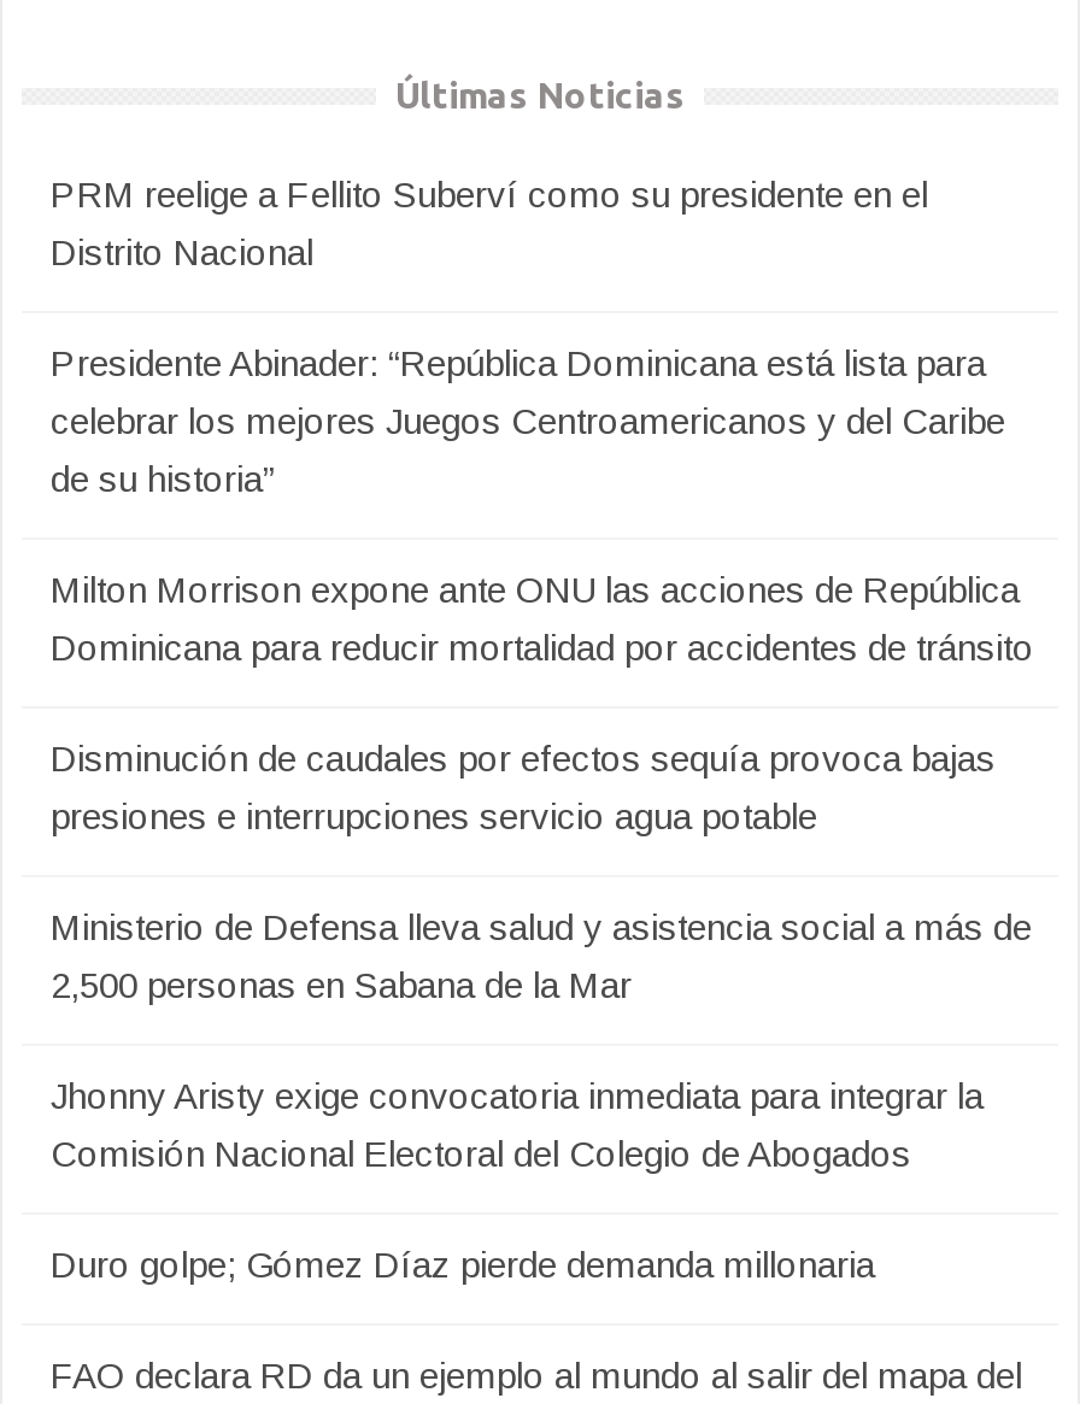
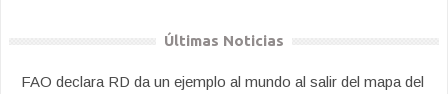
[51,172,1034,1283] PRM reelige a Fellito Suberví como su presidente en el | Distrito Nacional | Presidente Abinader: “República Dominicana está lista para | celebrar los mejores Juegos Centroamericanos y del Caribe | de su historia” | Milton Morrison expone ante ONU las acciones de República | Dominicana para reducir mortalidad por accidentes de tránsito | Disminución de caudales por efectos sequía provoca bajas | presiones e interrupciones servicio agua potable | Ministerio de Defensa lleva salud y asistencia social a más de | 2,500 personas en Sabana de la Mar | Jhonny Aristy exige convocatoria inmediata para integrar la | Comisión Nacional Electoral del Colegio de Abogados | Duro golpe; Gómez Díaz pierde demanda millonaria -> none

